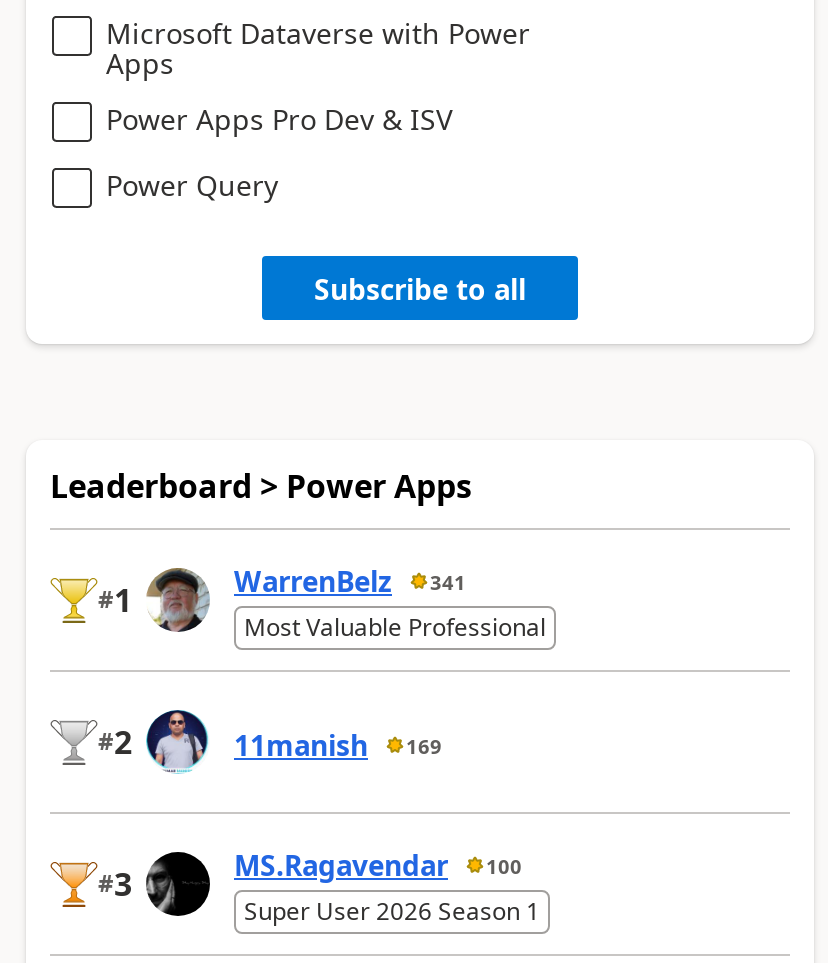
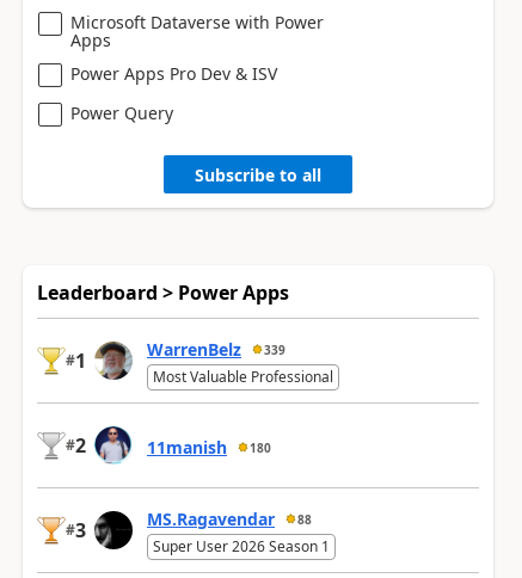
[234,562,466,600] WarrenBelz 341 -> [147,338,285,361] WarrenBelz 339
[234,726,442,764] 11manish 169 -> [147,436,271,459] 11manish 180
[234,846,522,884] MS.Ragavendar 100 -> [147,508,312,530] MS.Ragavendar 88

